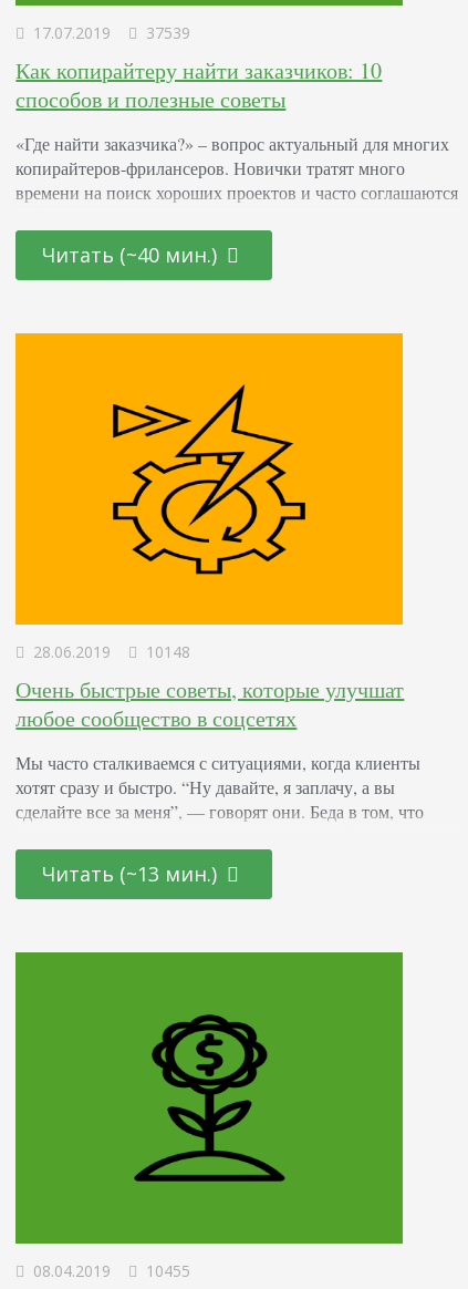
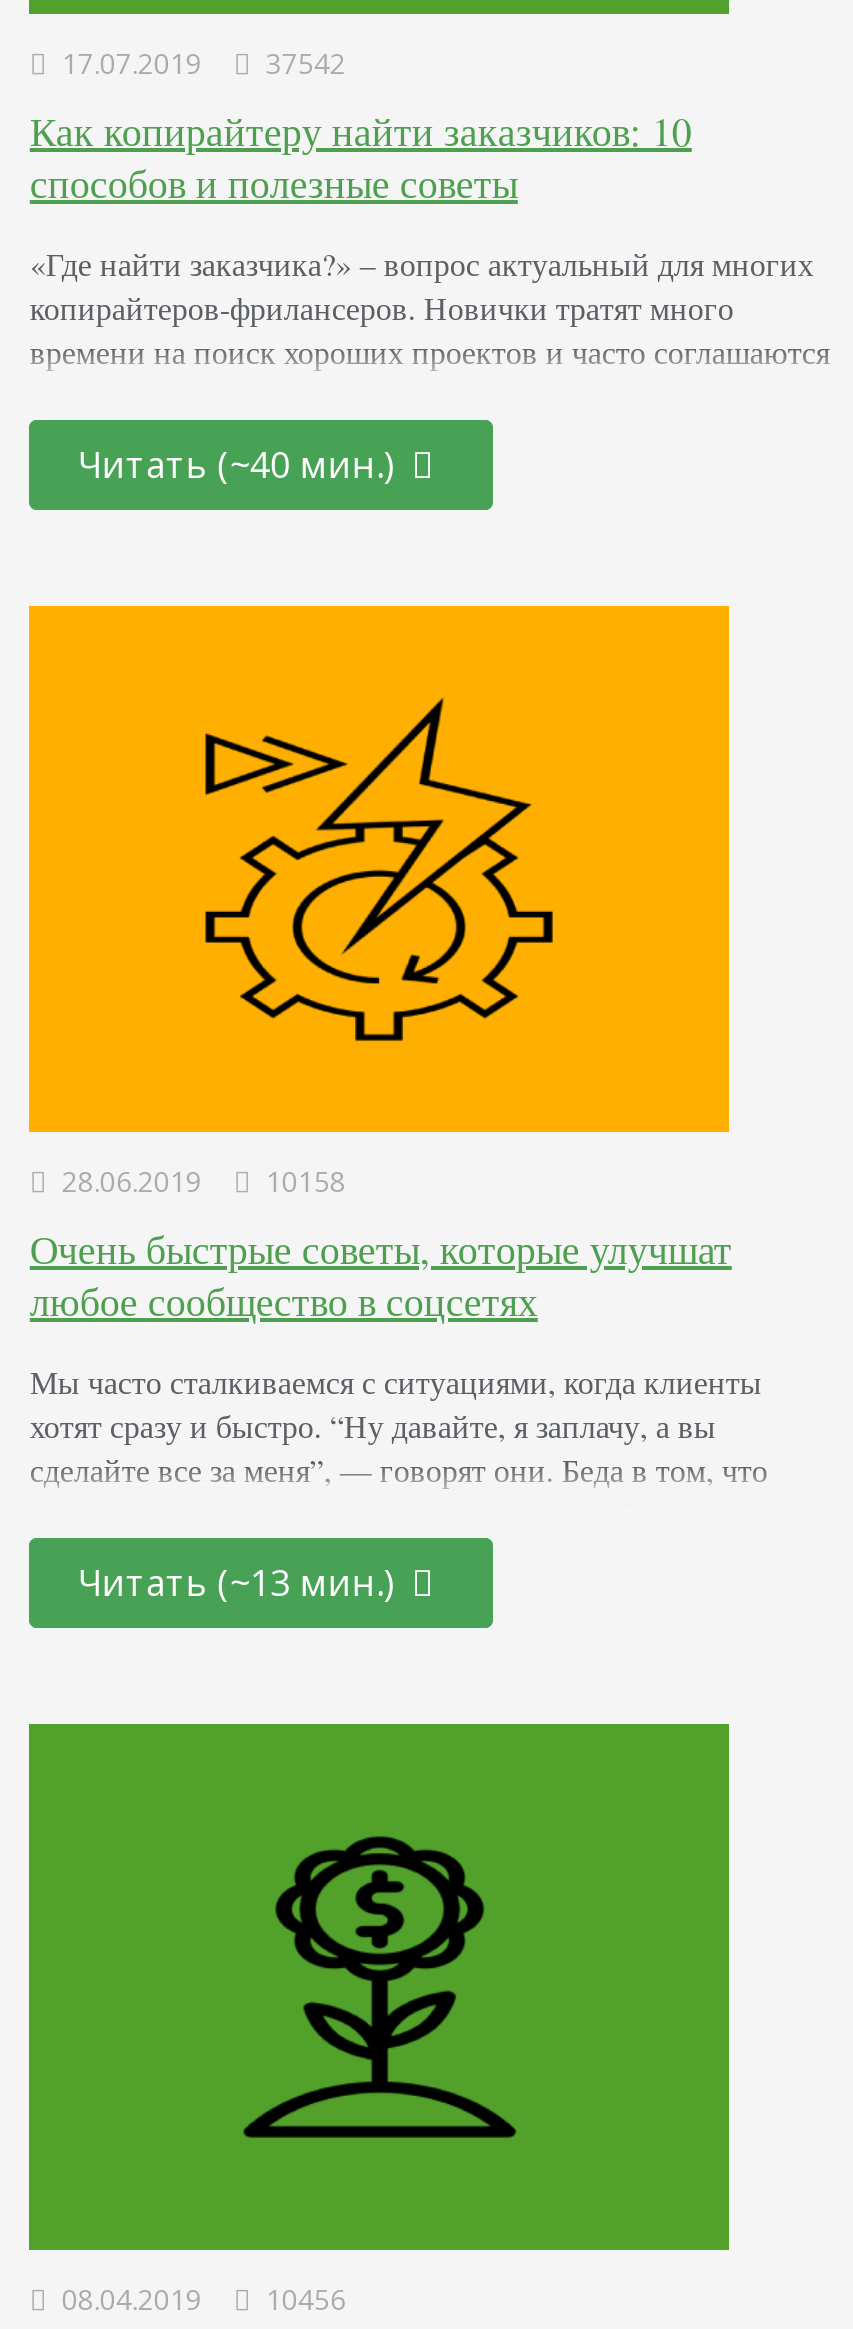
[29,22,191,43] 17.07.2019 37539 -> [54,43,346,81] 17.07.2019 37542
[29,641,191,662] 28.06.2019 10148 -> [54,1161,346,1199] 28.06.2019 10158
[29,1260,191,1281] 08.04.2019 10455 -> [54,2279,346,2317] 08.04.2019 10456

